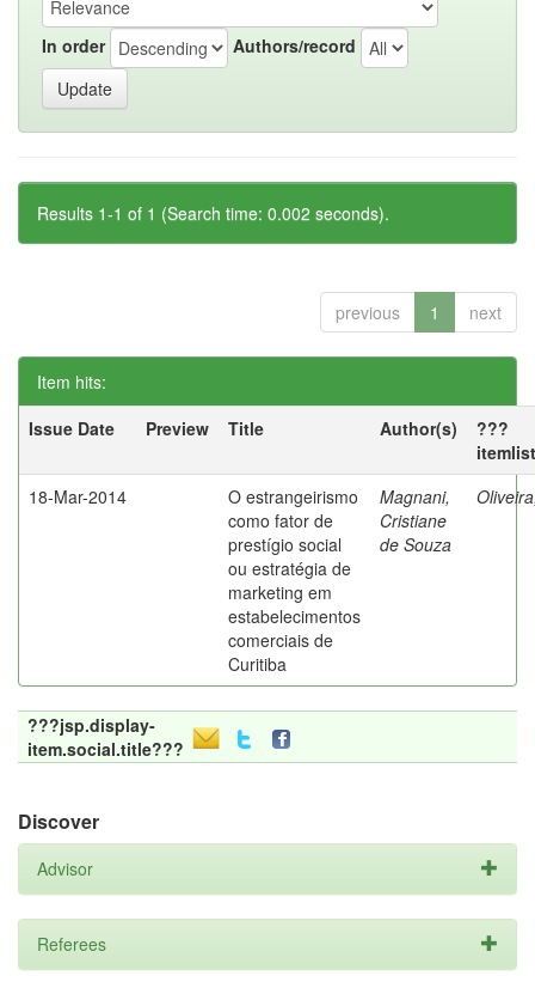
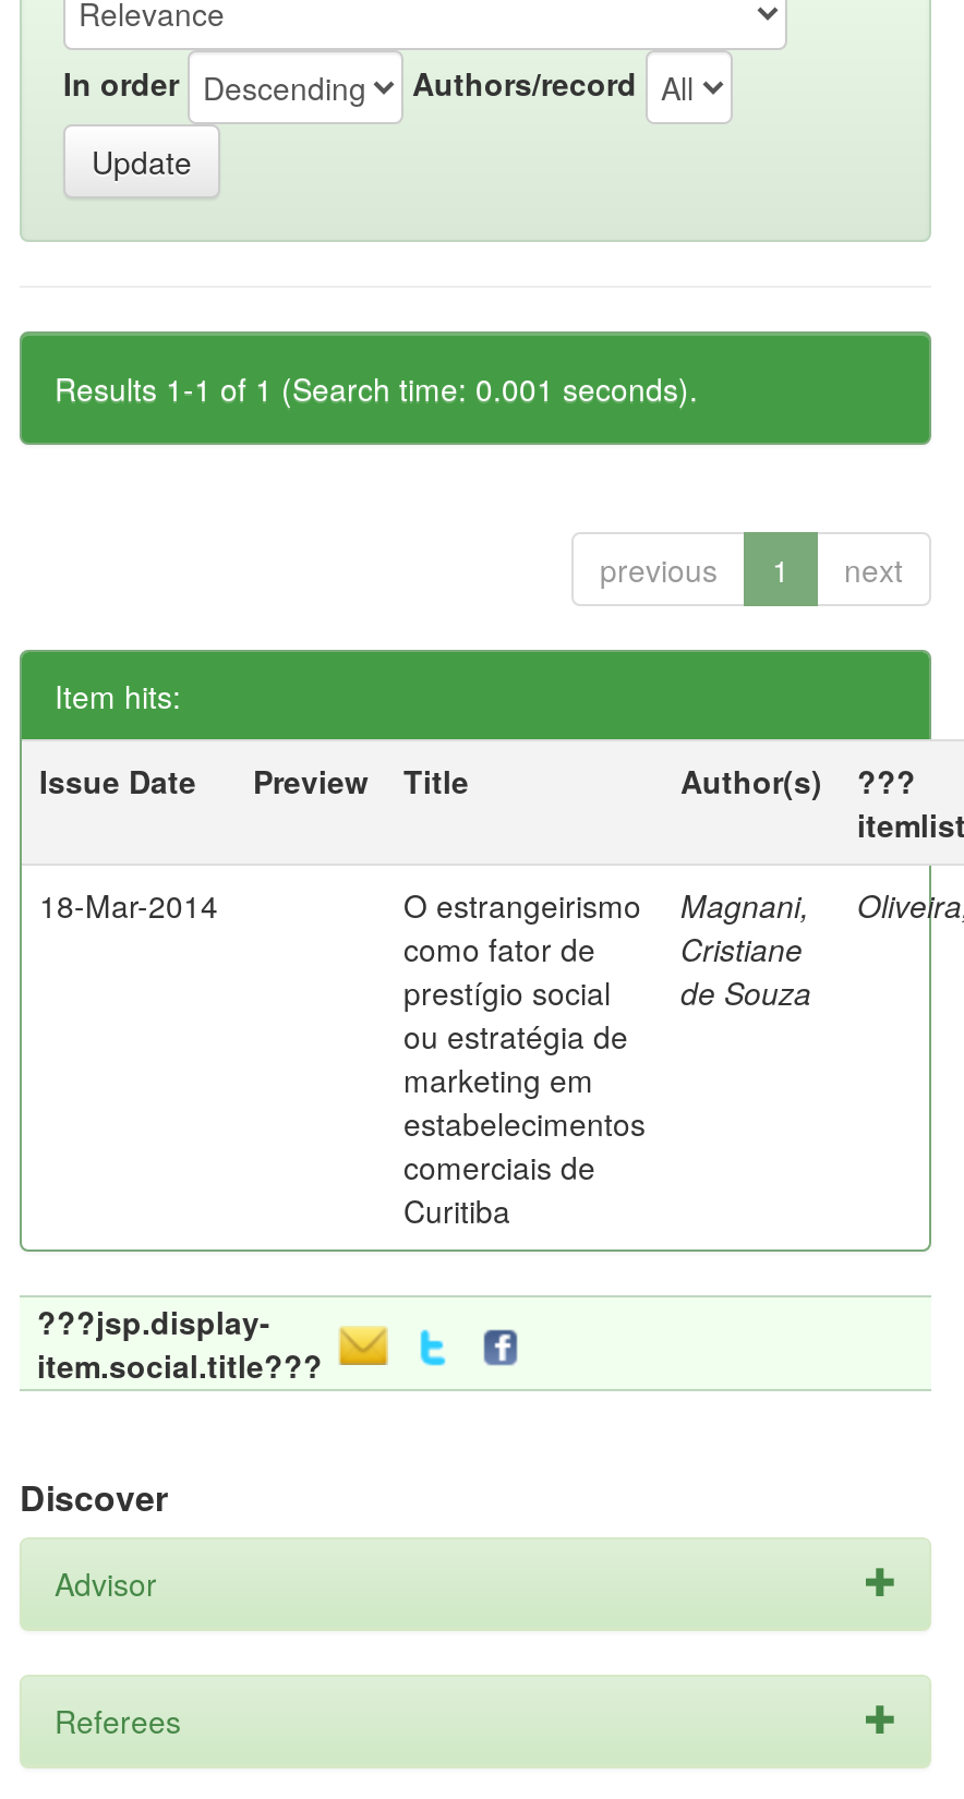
[37,201,389,225] Results 1-1 of 1 (Search time: 0.002 seconds). -> [55,366,698,410] Results 1-1 of 1 (Search time: 0.001 seconds).

